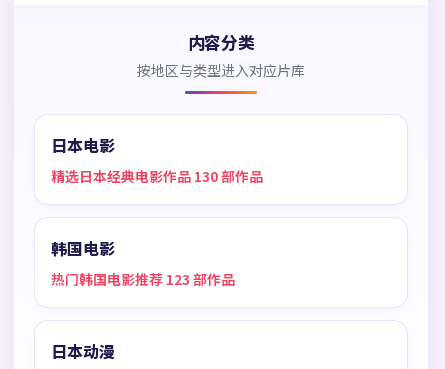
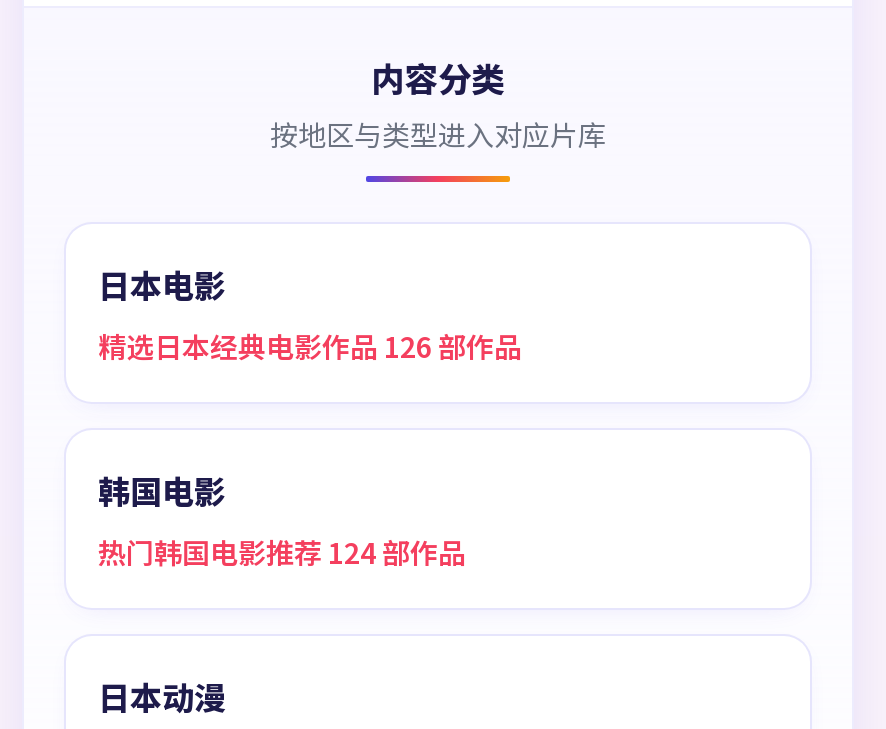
[51,166,263,186] 精选日本经典电影作品 130 部作品 -> [98,325,522,365] 精选日本经典电影作品 126 部作品
[51,269,235,289] 热门韩国电影推荐 123 部作品 -> [98,532,466,572] 热门韩国电影推荐 124 部作品

